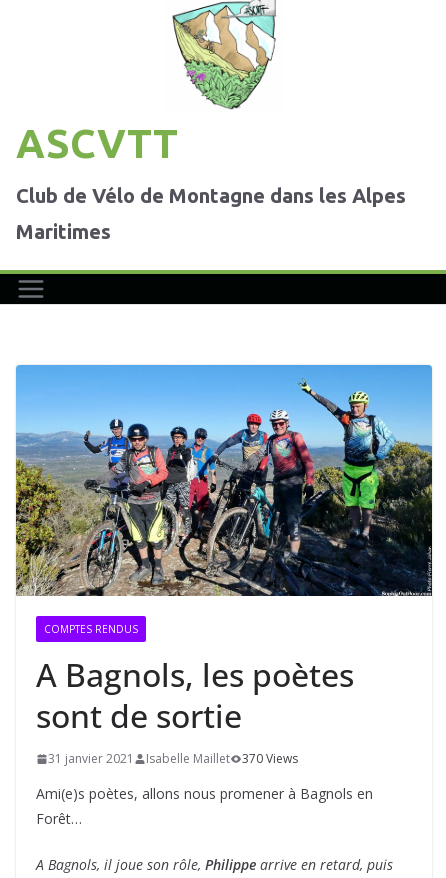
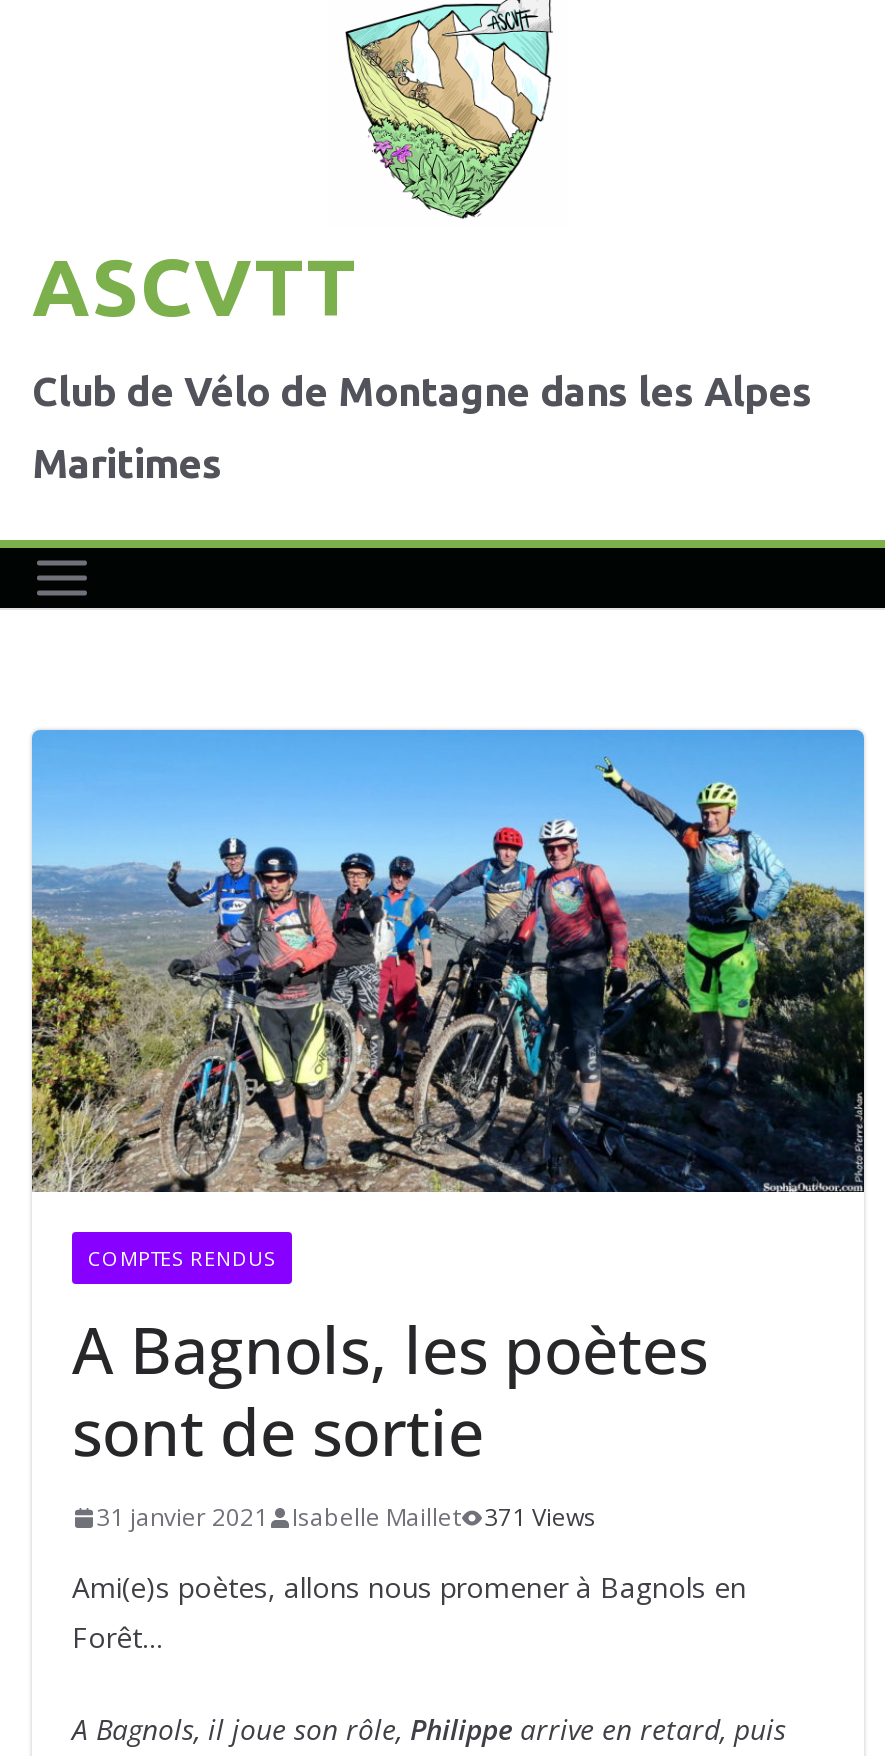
[48,750,298,767] 31 janvier 2021 Isabelle Maillet 370 Views -> [96,1501,596,1535] 31 janvier 2021 Isabelle Maillet 371 Views

